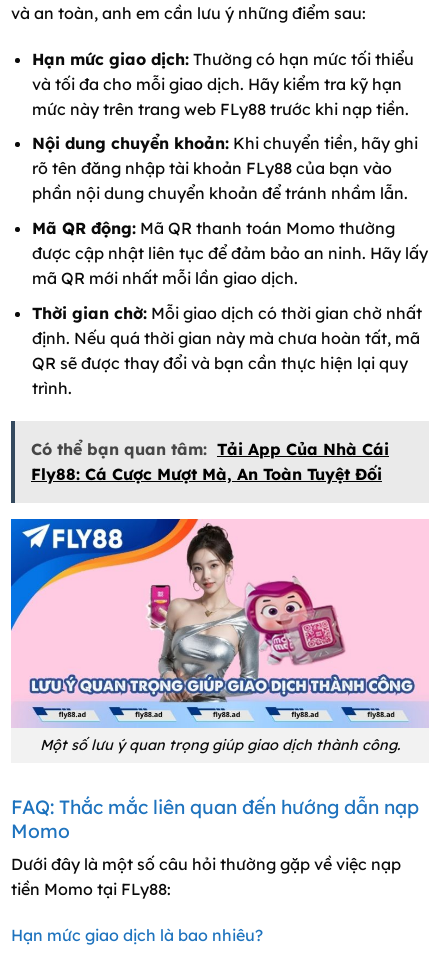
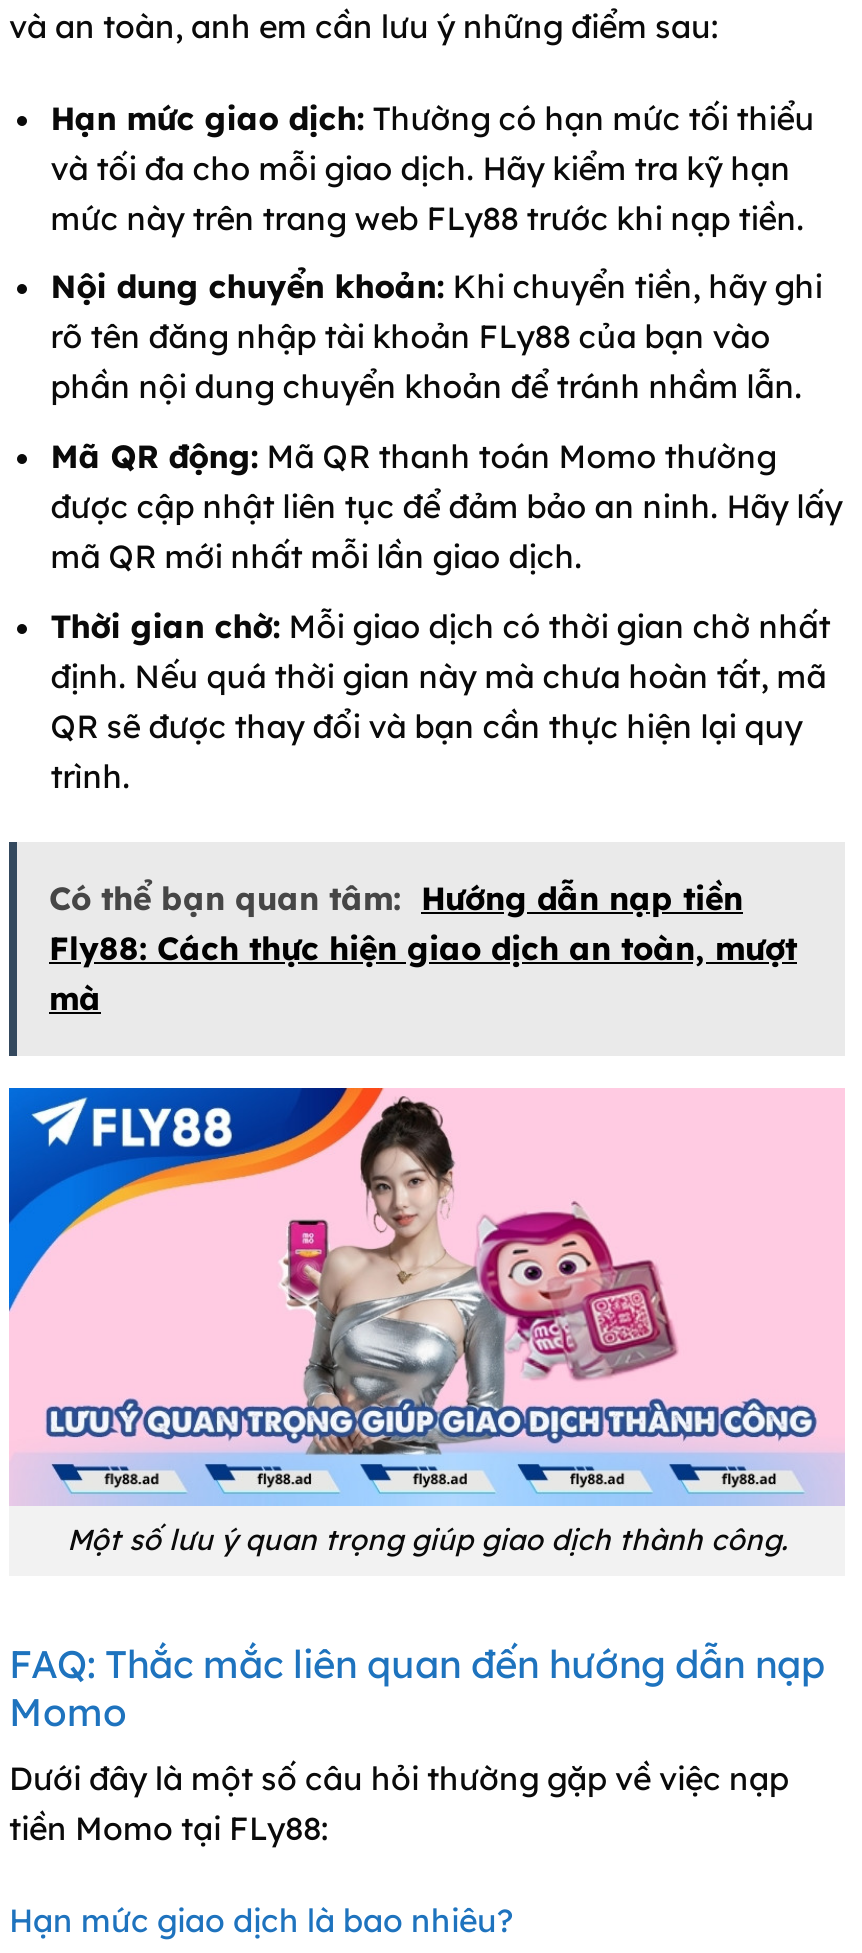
[31,439,389,484] Có thể bạn quan tâm: Tải App Của Nhà Cái | Fly88: Cá Cược Mượt Mà, An Toàn Tuyệt Đối -> [49,879,797,1019] Có thể bạn quan tâm: Hướng dẫn nạp tiền | Fly88: Cách thực hiện giao dịch an toàn, mượt | mà

